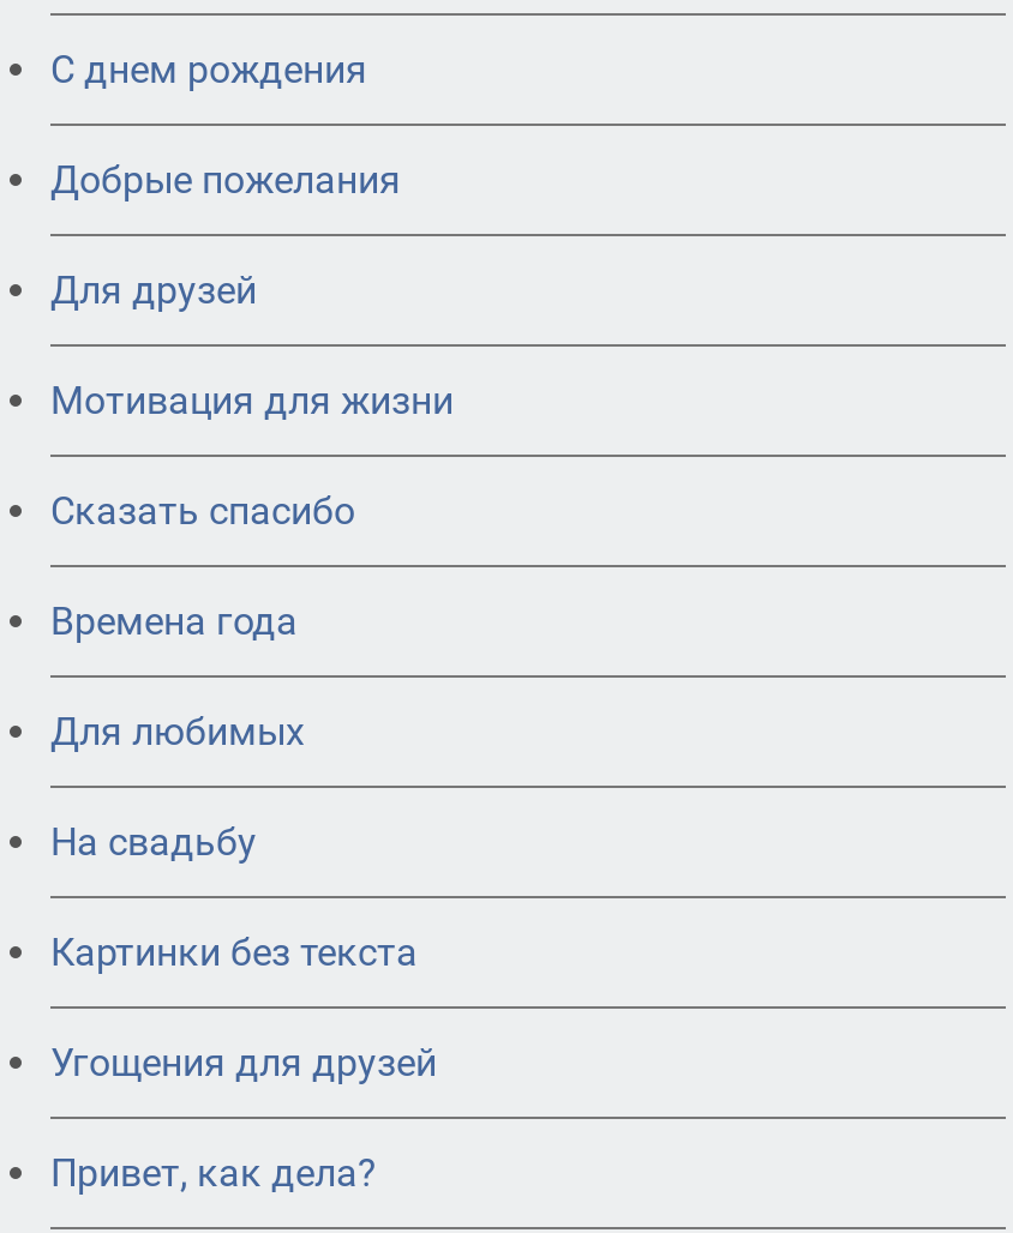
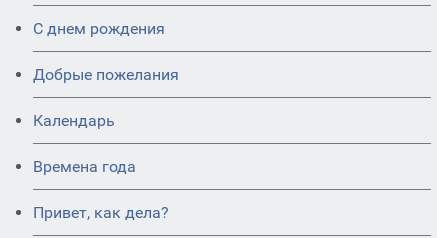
[50,267,454,533] Для друзей | Мотивация для жизни | Сказать спасибо -> [33,111,115,130] Календарь
[50,708,437,1085] Для любимых | На свадьбу | Картинки без текста | Угощения для друзей -> none

